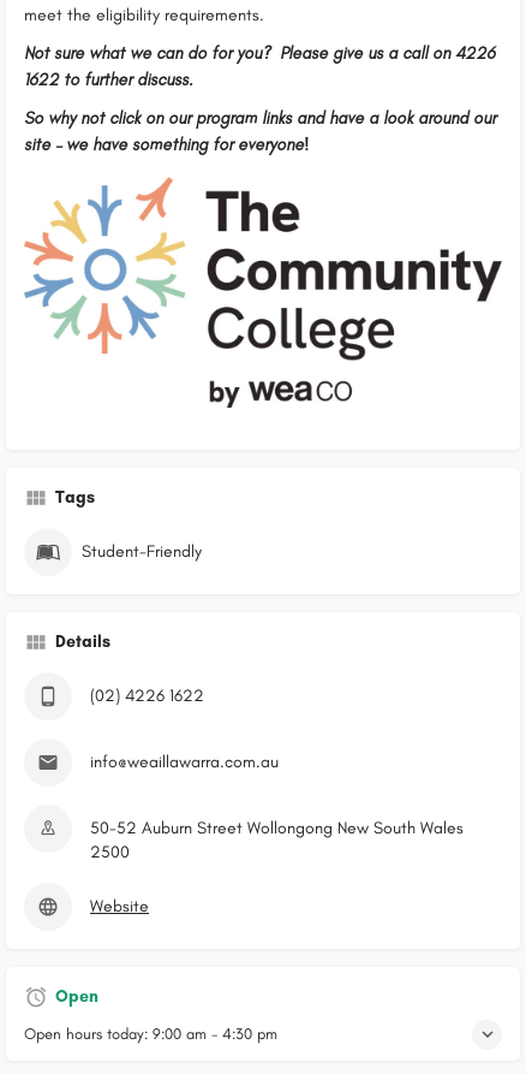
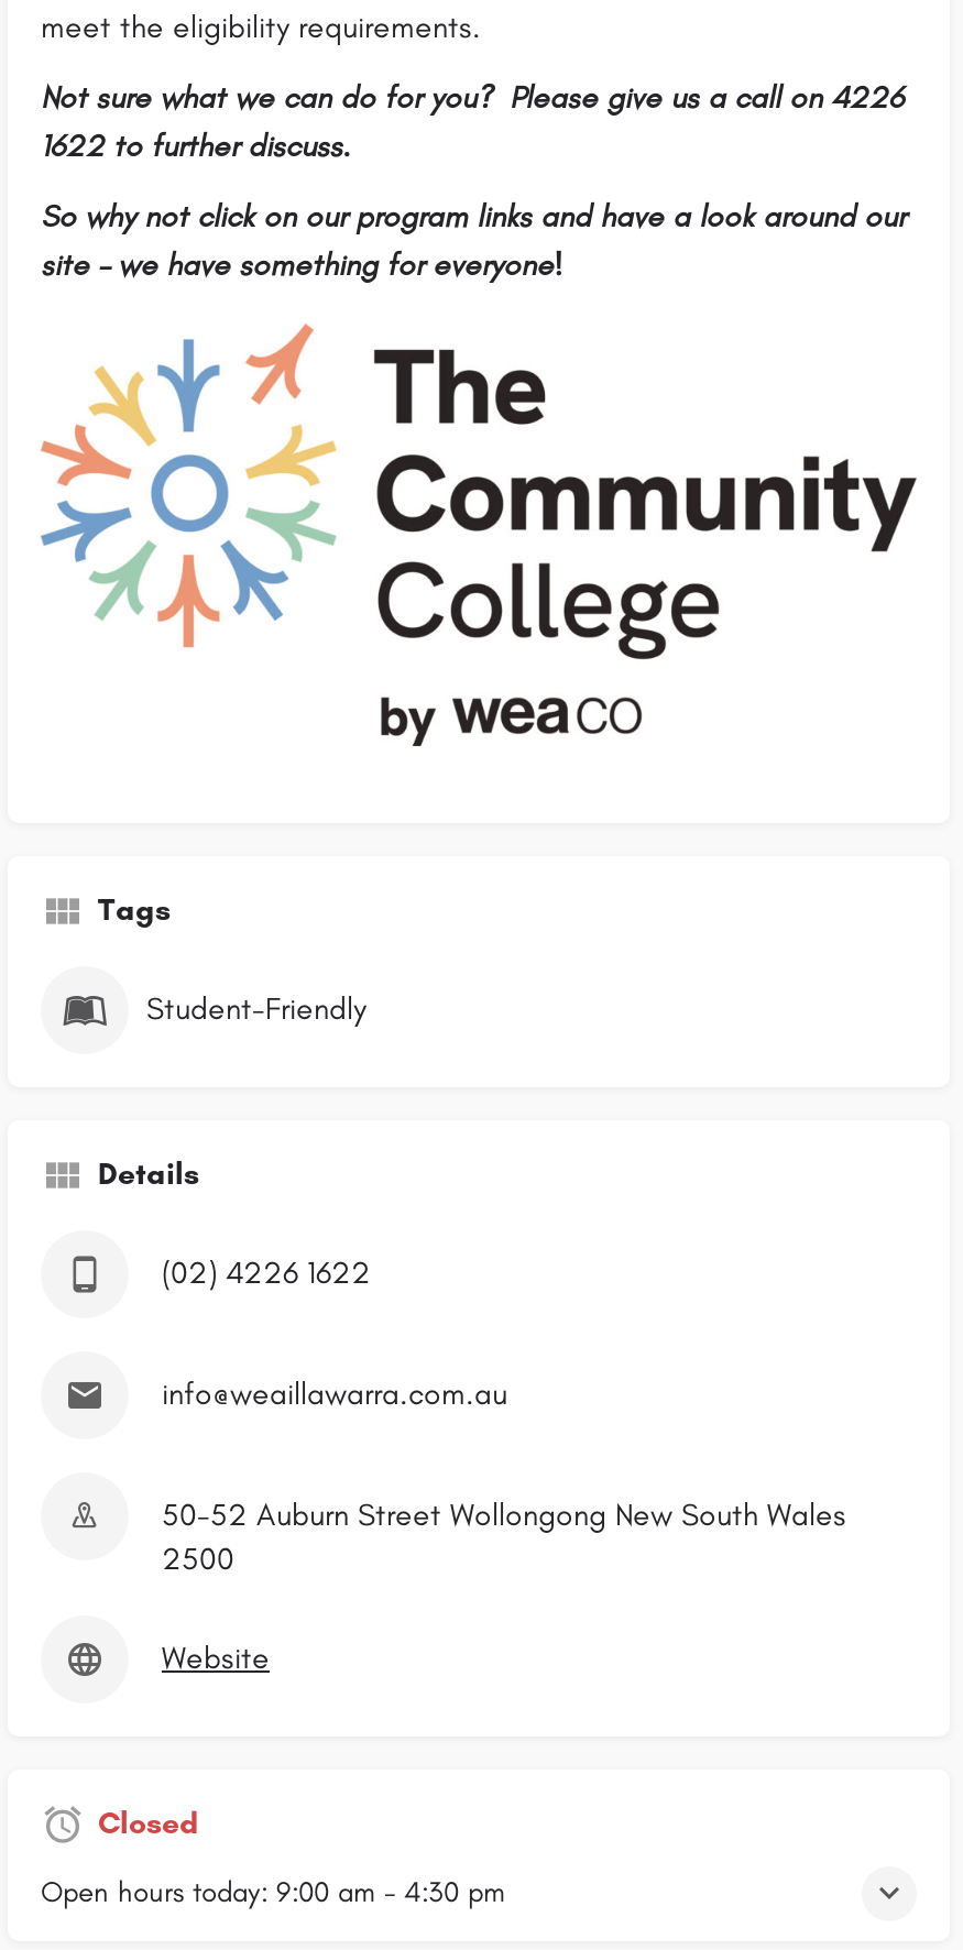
[55,986,98,1006] Open -> [98,1804,199,1842] Closed

